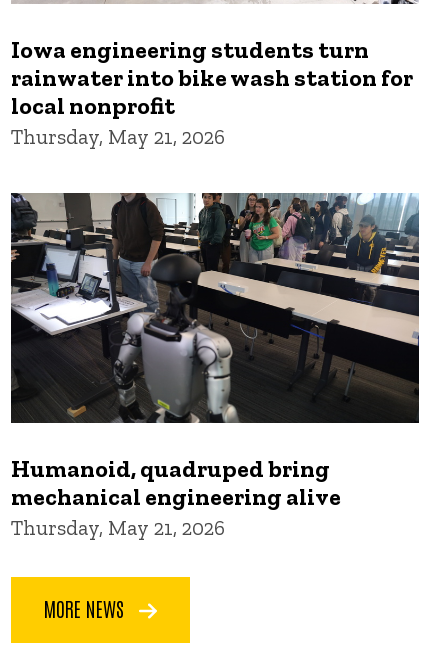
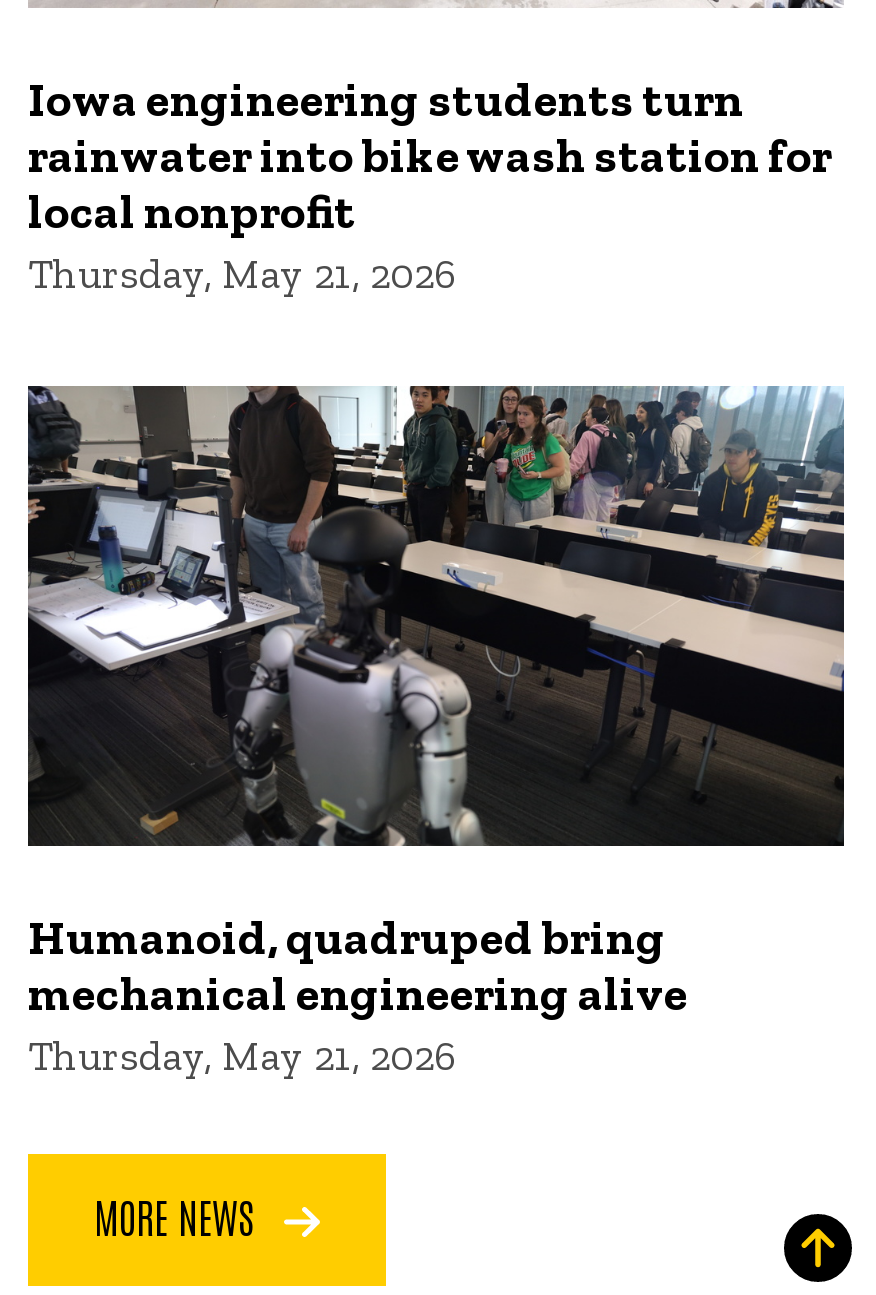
none -> [782,1212,854,1284] [image]

